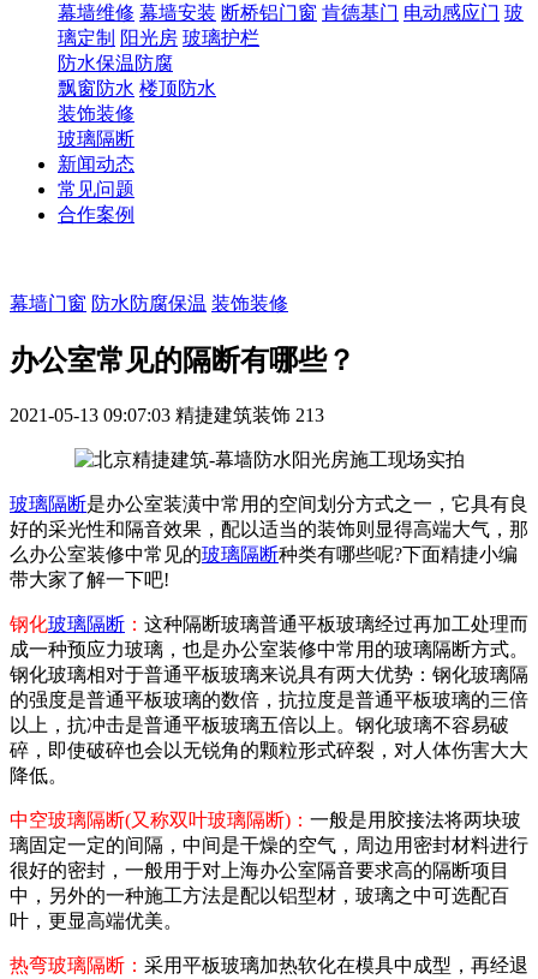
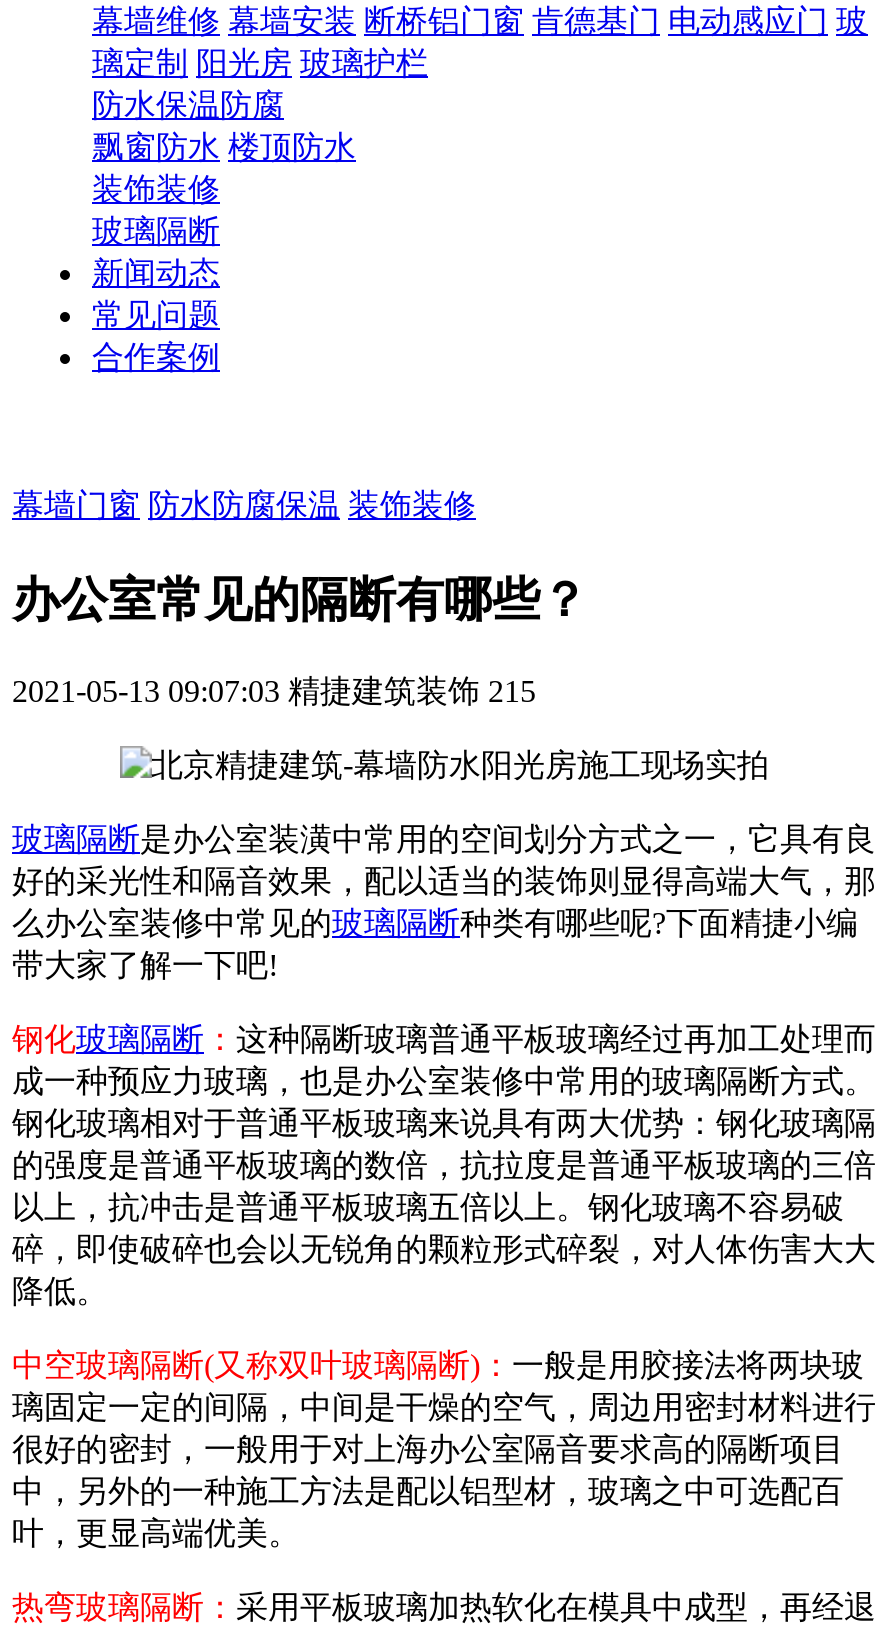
[10,404,324,425] 2021-05-13 09:07:03 精捷建筑装饰 213 -> [12,673,536,707] 2021-05-13 09:07:03 精捷建筑装饰 215

